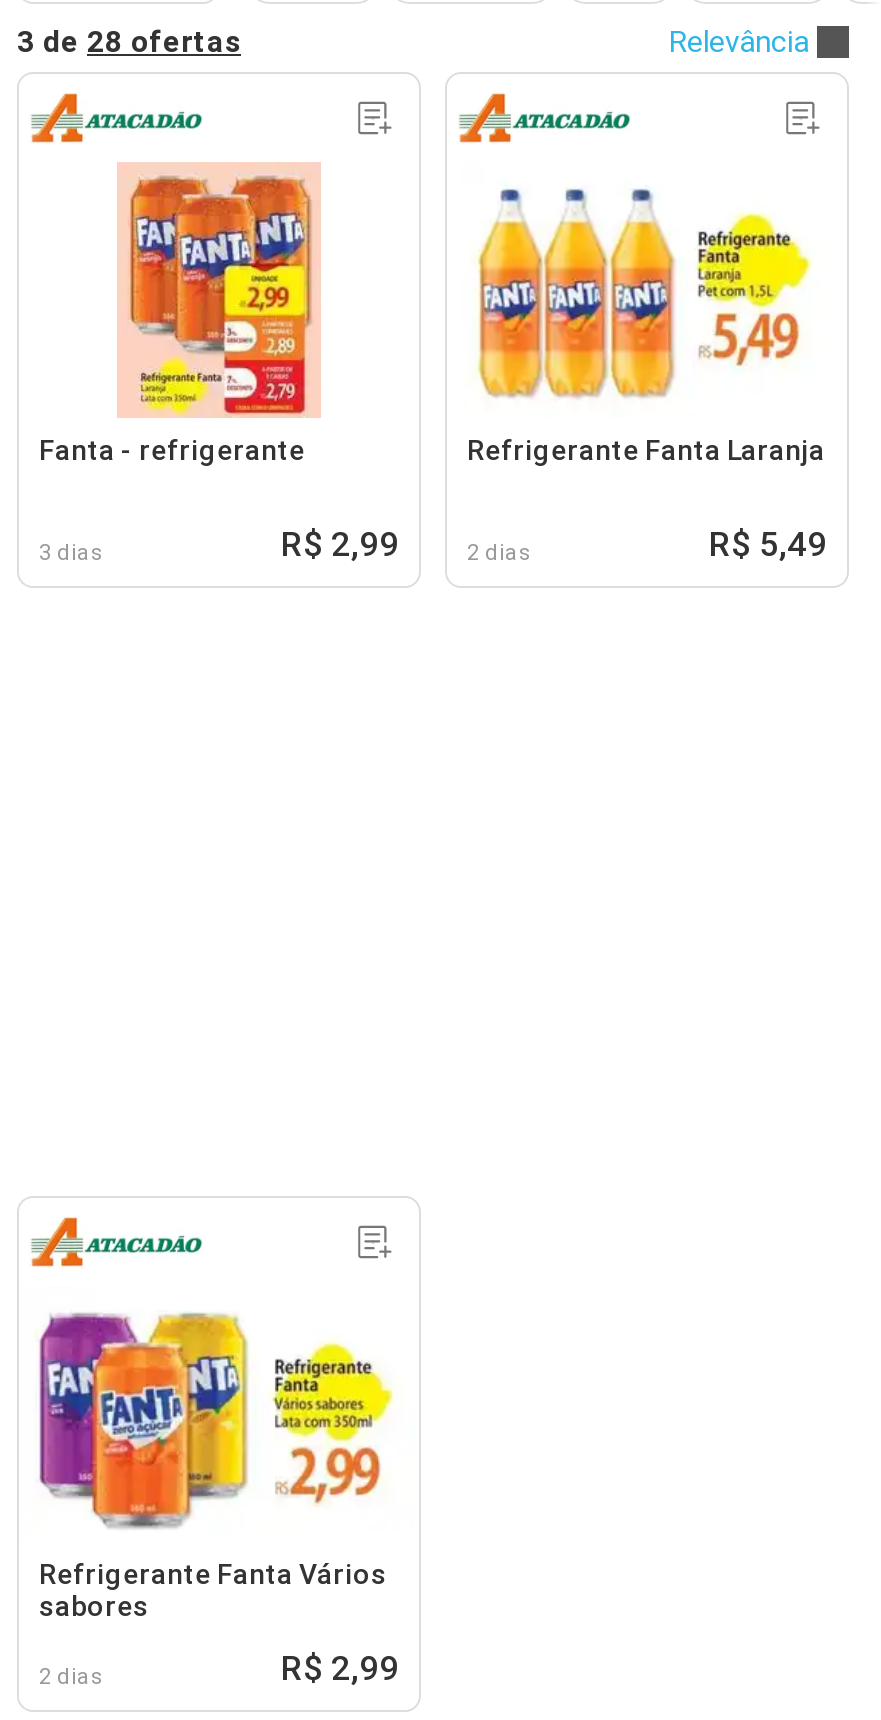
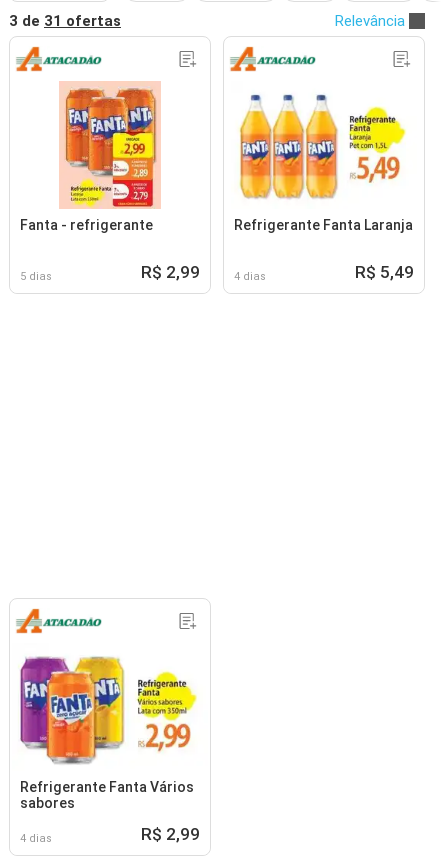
[17,23,241,59] 3 de 28 ofertas -> [9,12,121,30] 3 de 31 ofertas
[39,539,103,565] 3 dias -> [20,270,52,283] 5 dias
[467,539,531,565] 2 dias -> [234,270,266,283] 4 dias
[39,1663,103,1689] 2 dias -> [20,832,52,845] 4 dias

